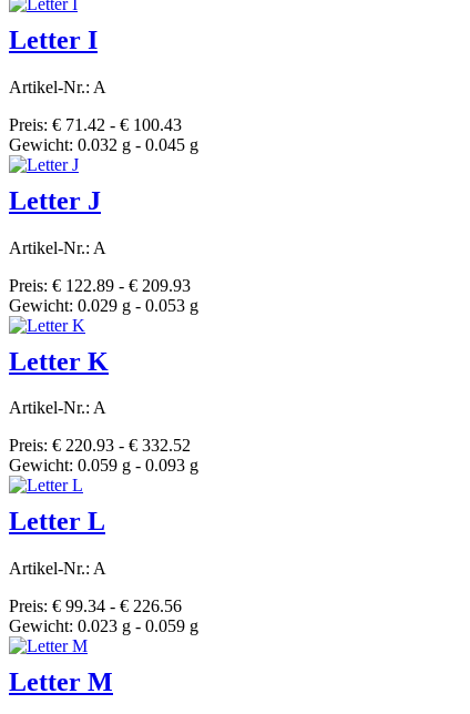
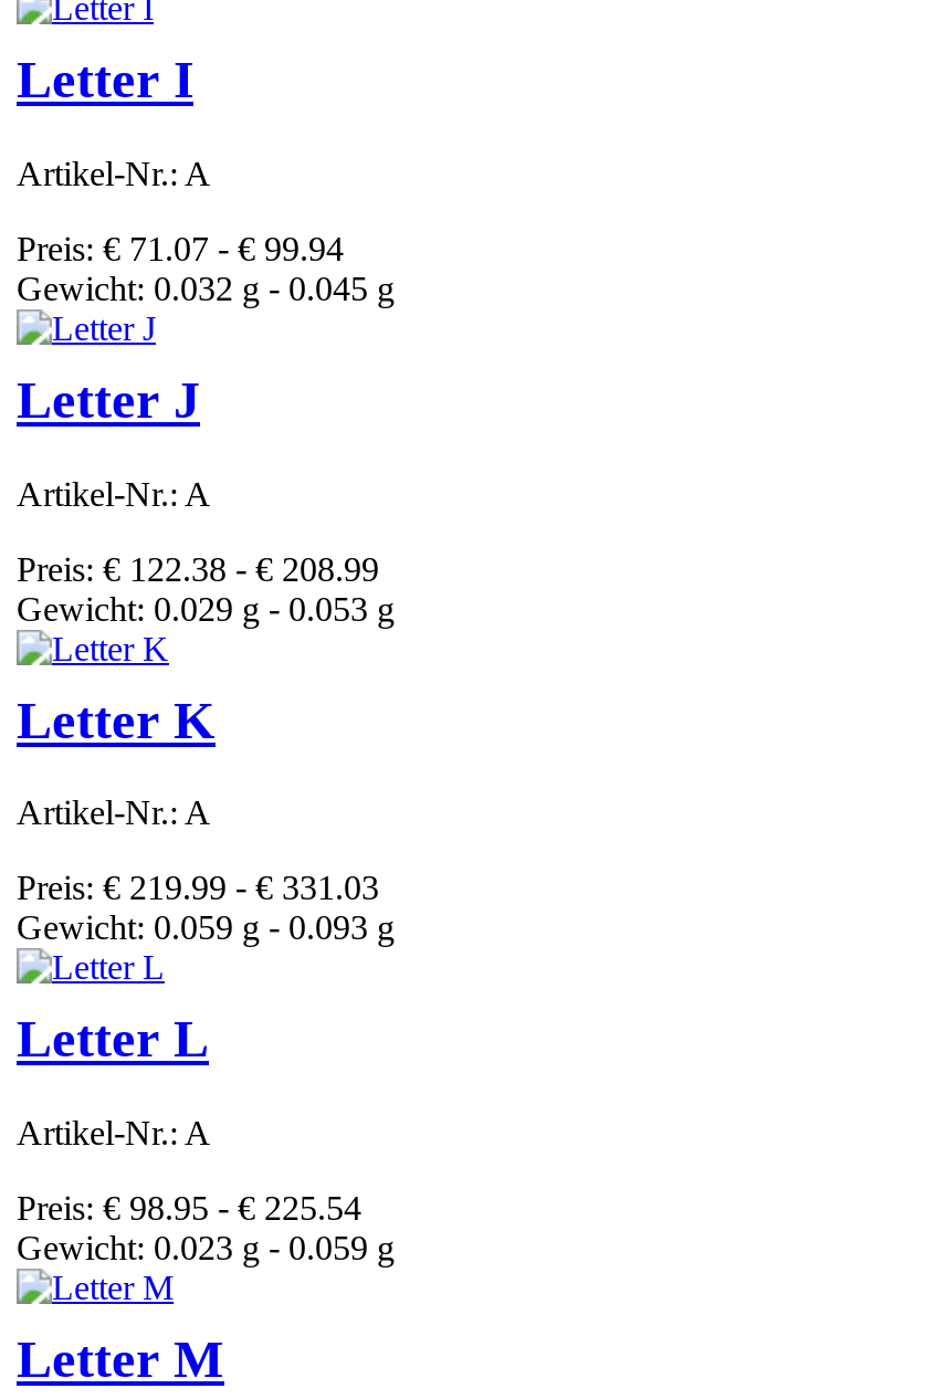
[9,115,182,134] Preis: € 71.42 - € 100.43 -> [17,229,344,267] Preis: € 71.07 - € 99.94
[9,276,191,294] Preis: € 122.89 - € 209.93 -> [17,549,379,587] Preis: € 122.38 - € 208.99
[9,436,191,455] Preis: € 220.93 - € 332.52 -> [17,870,379,907] Preis: € 219.99 - € 331.03
[9,597,182,616] Preis: € 99.34 - € 226.56 -> [17,1190,361,1227] Preis: € 98.95 - € 225.54

